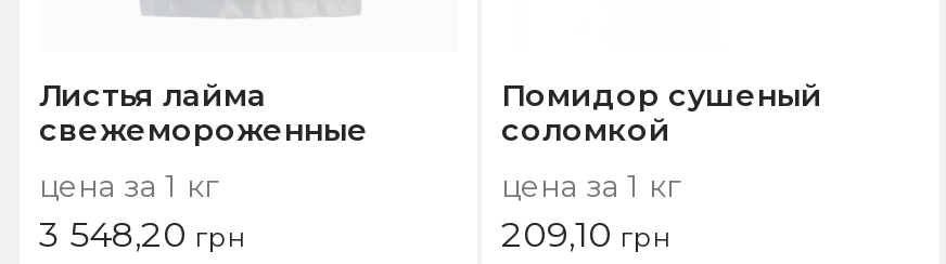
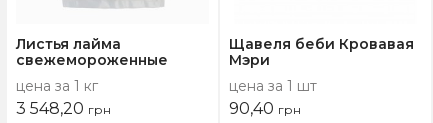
[501,75,822,255] Помидор сушеный | соломкой | цена за 1 кг | 209,10 грн -> [229,35,414,118] Щавеля беби Кровавая | Мэри | цена за 1 шт | 90,40 грн

